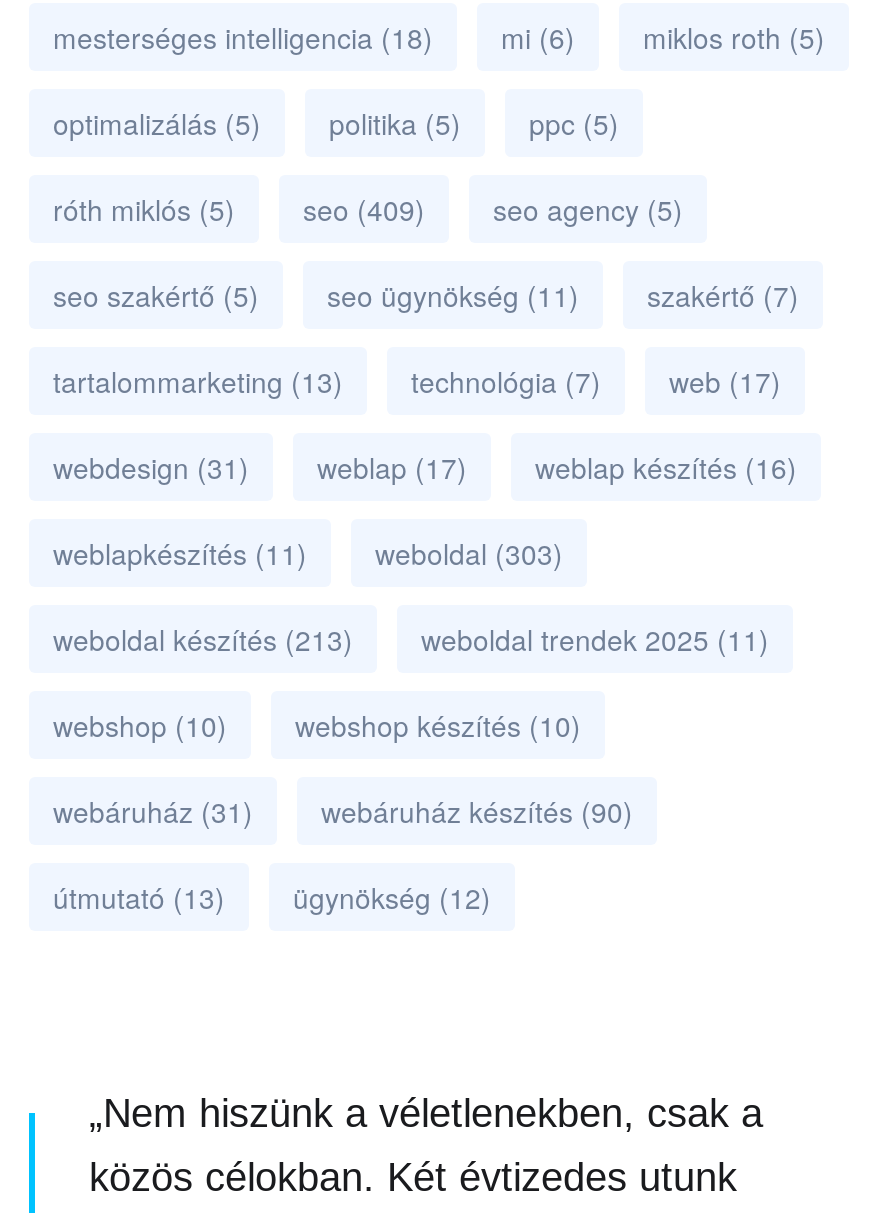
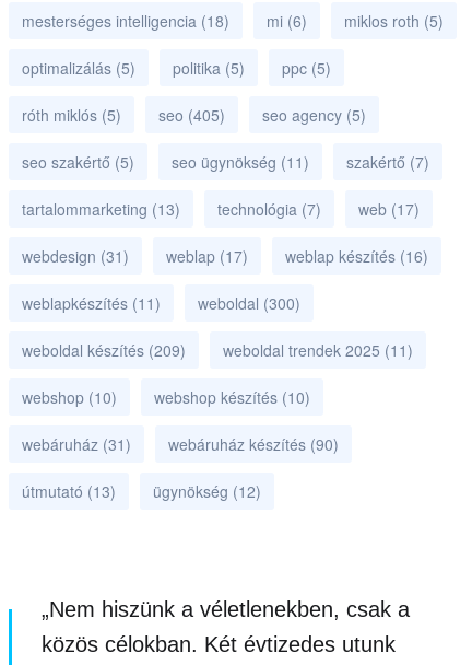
[53,189,683,229] róth miklós (5) seo (409) seo agency (5) -> [22,104,366,126] róth miklós (5) seo (405) seo agency (5)
[53,533,563,573] weblapkészítés (11) weboldal (303) -> [22,292,300,314] weblapkészítés (11) weboldal (300)
[53,619,353,659] weboldal készítés (213) -> [22,339,186,361] weboldal készítés (209)

